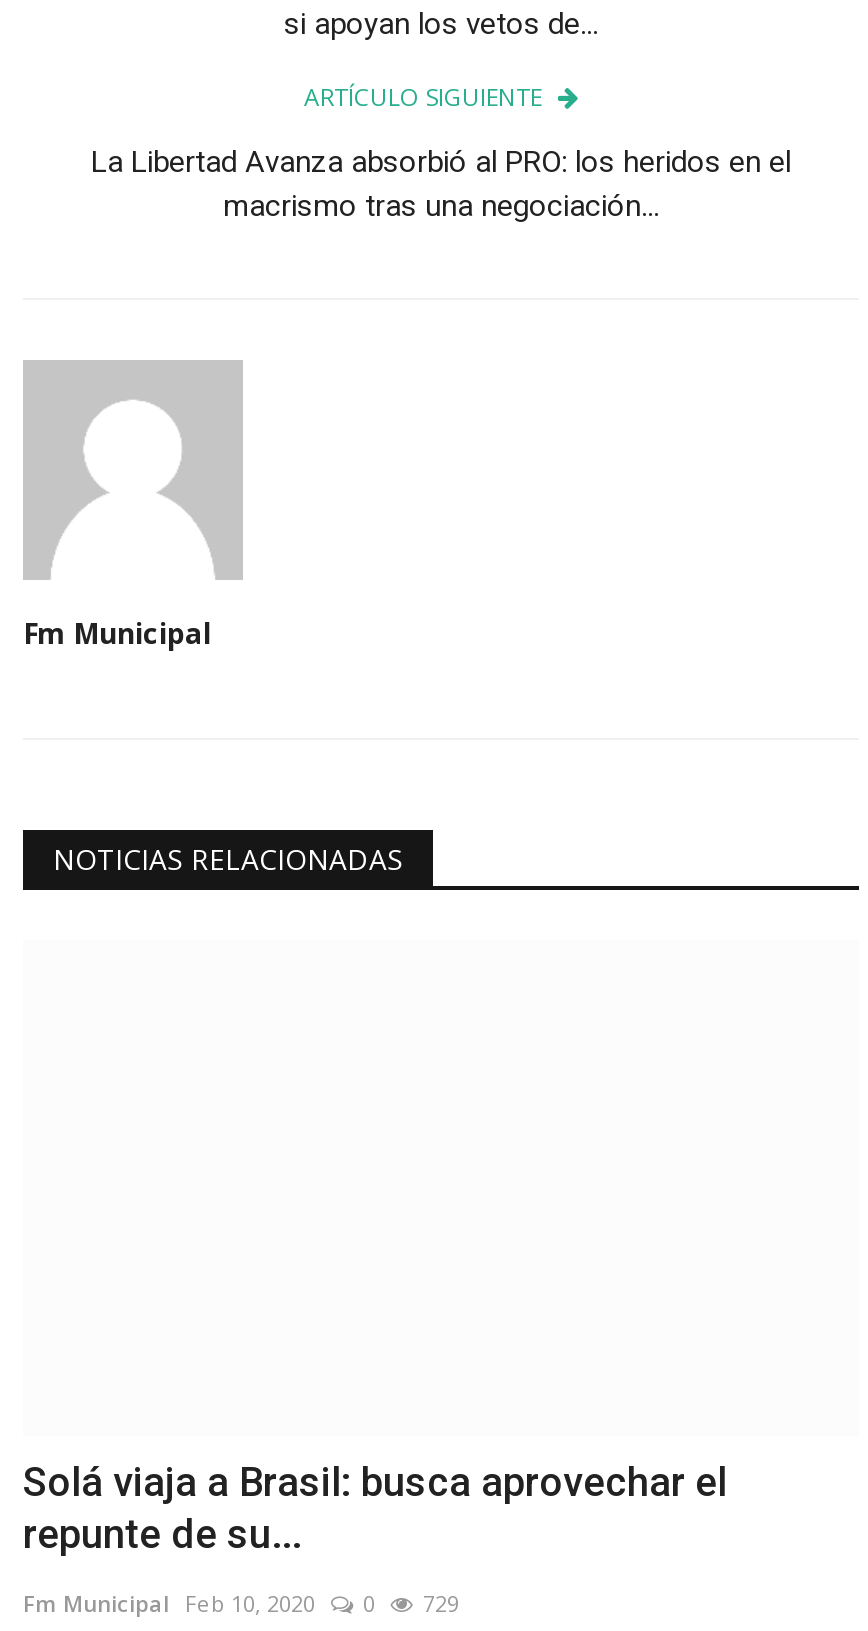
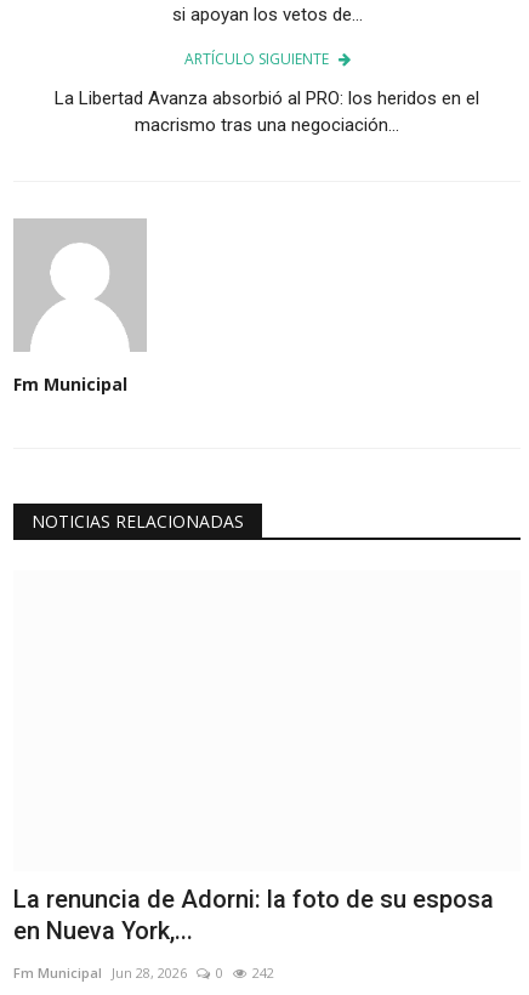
[23,1459,727,1559] Solá viaja a Brasil: busca aprovechar el | repunte de su... -> [13,885,494,946] La renuncia de Adorni: la foto de su esposa | en Nueva York,...
[23,1589,315,1619] Fm Municipal Feb 10, 2020 -> [13,964,187,982] Fm Municipal Jun 28, 2026
[423,1589,459,1619] 729 -> [252,964,274,982] 242

